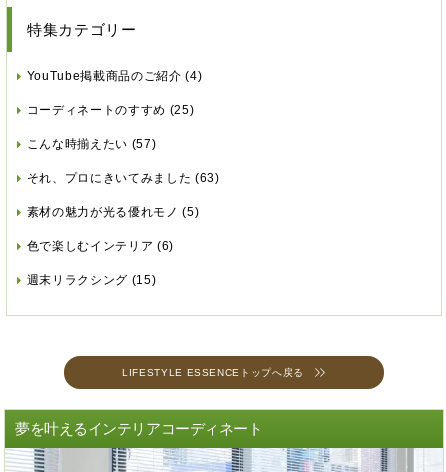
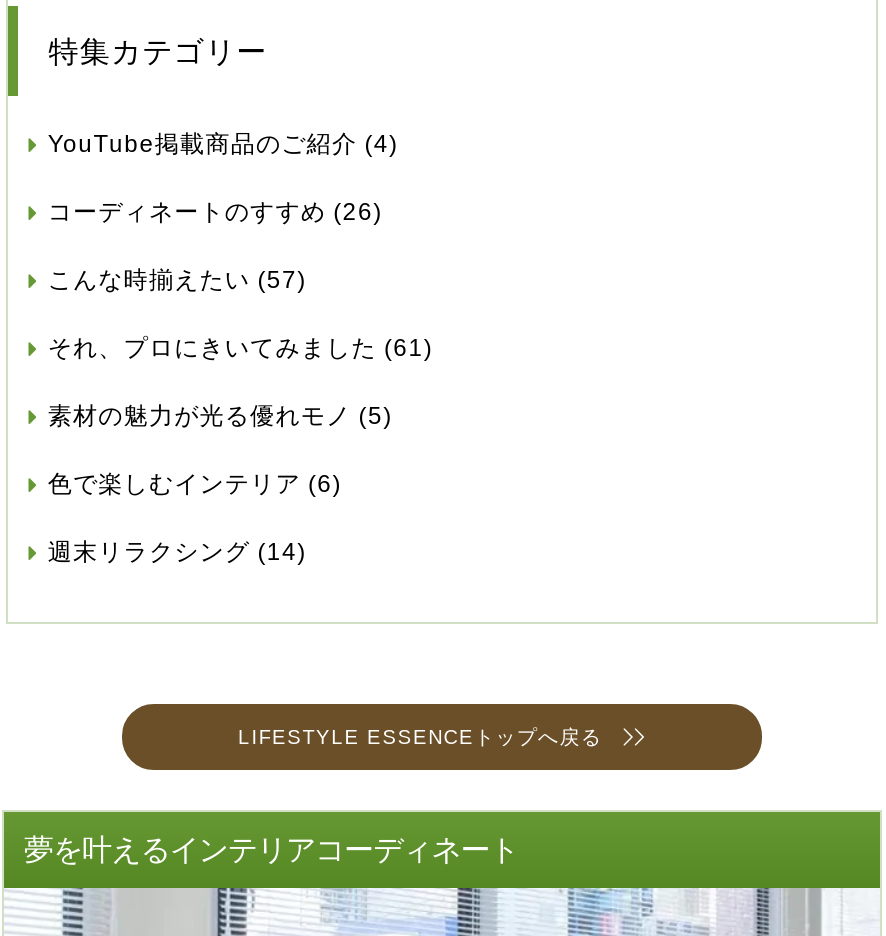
[27,103,194,117] コーディネートのすすめ(25) -> [48,198,382,226] コーディネートのすすめ(26)
[27,171,219,185] それ、プロにきいてみました(63) -> [48,334,433,362] それ、プロにきいてみました(61)
[27,273,156,287] 週末リラクシング(15) -> [48,538,307,566] 週末リラクシング(14)

